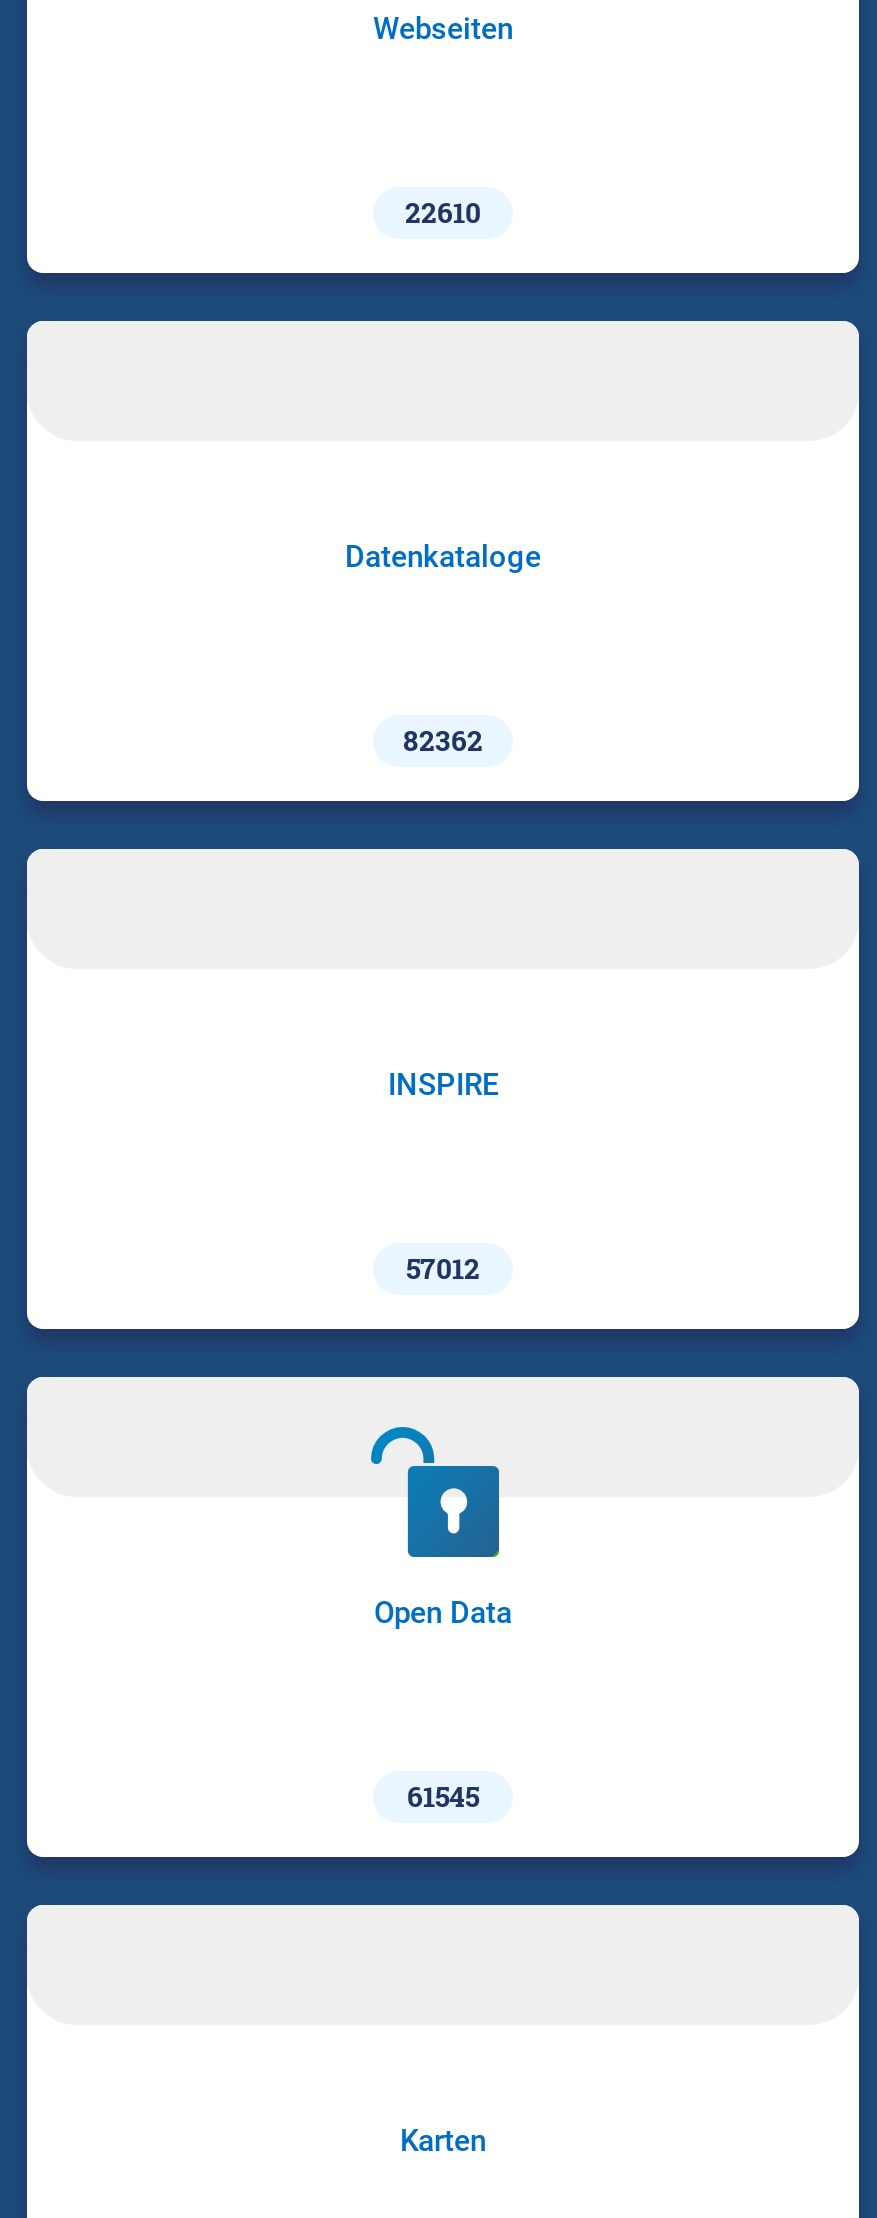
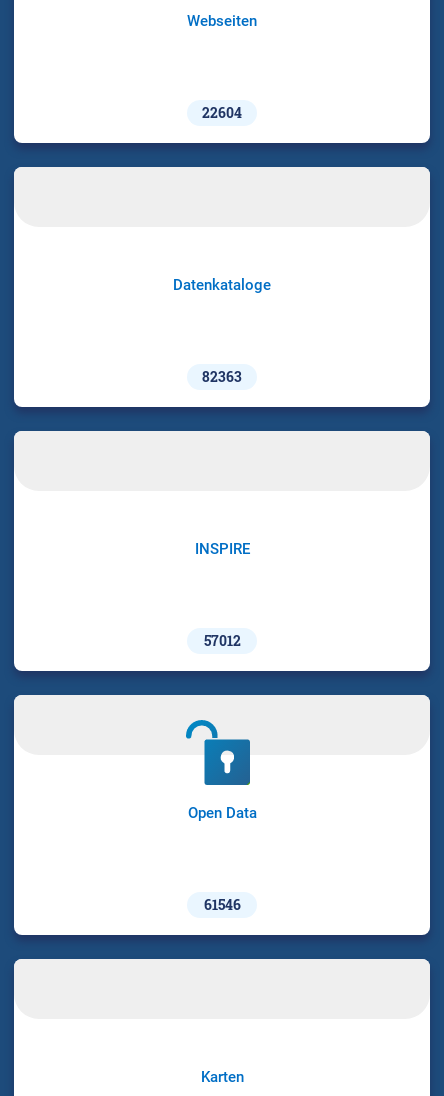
[405,193,481,231] 22610 -> [202,103,242,122] 22604
[403,721,483,759] 82362 -> [202,367,242,386] 82363
[407,1777,479,1815] 61545 -> [203,895,240,914] 61546

